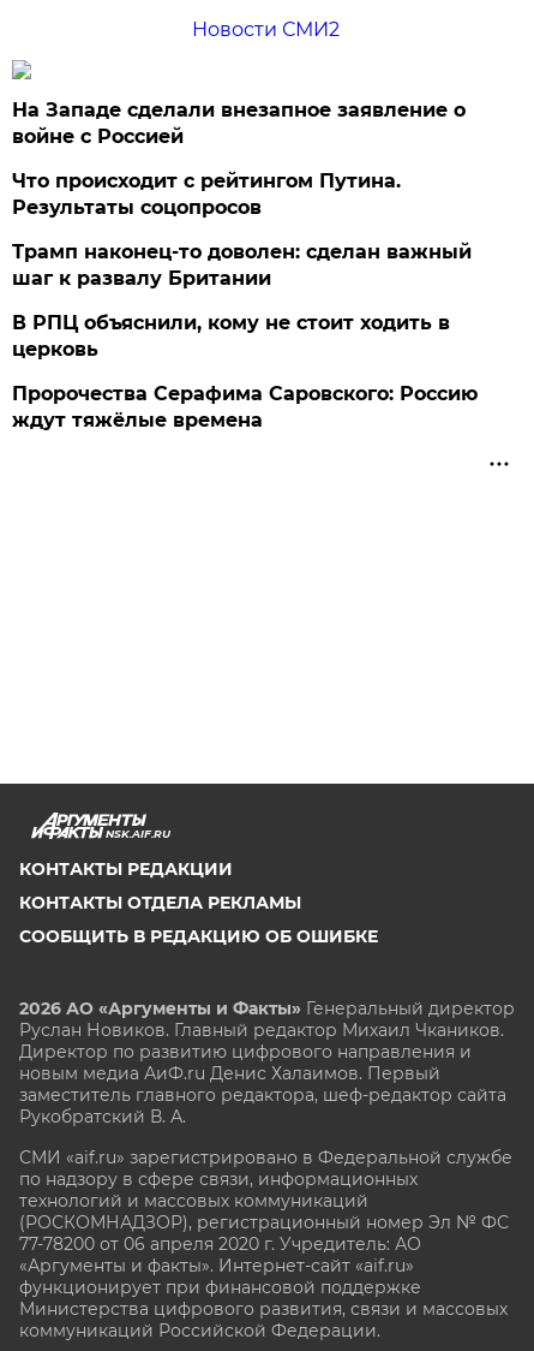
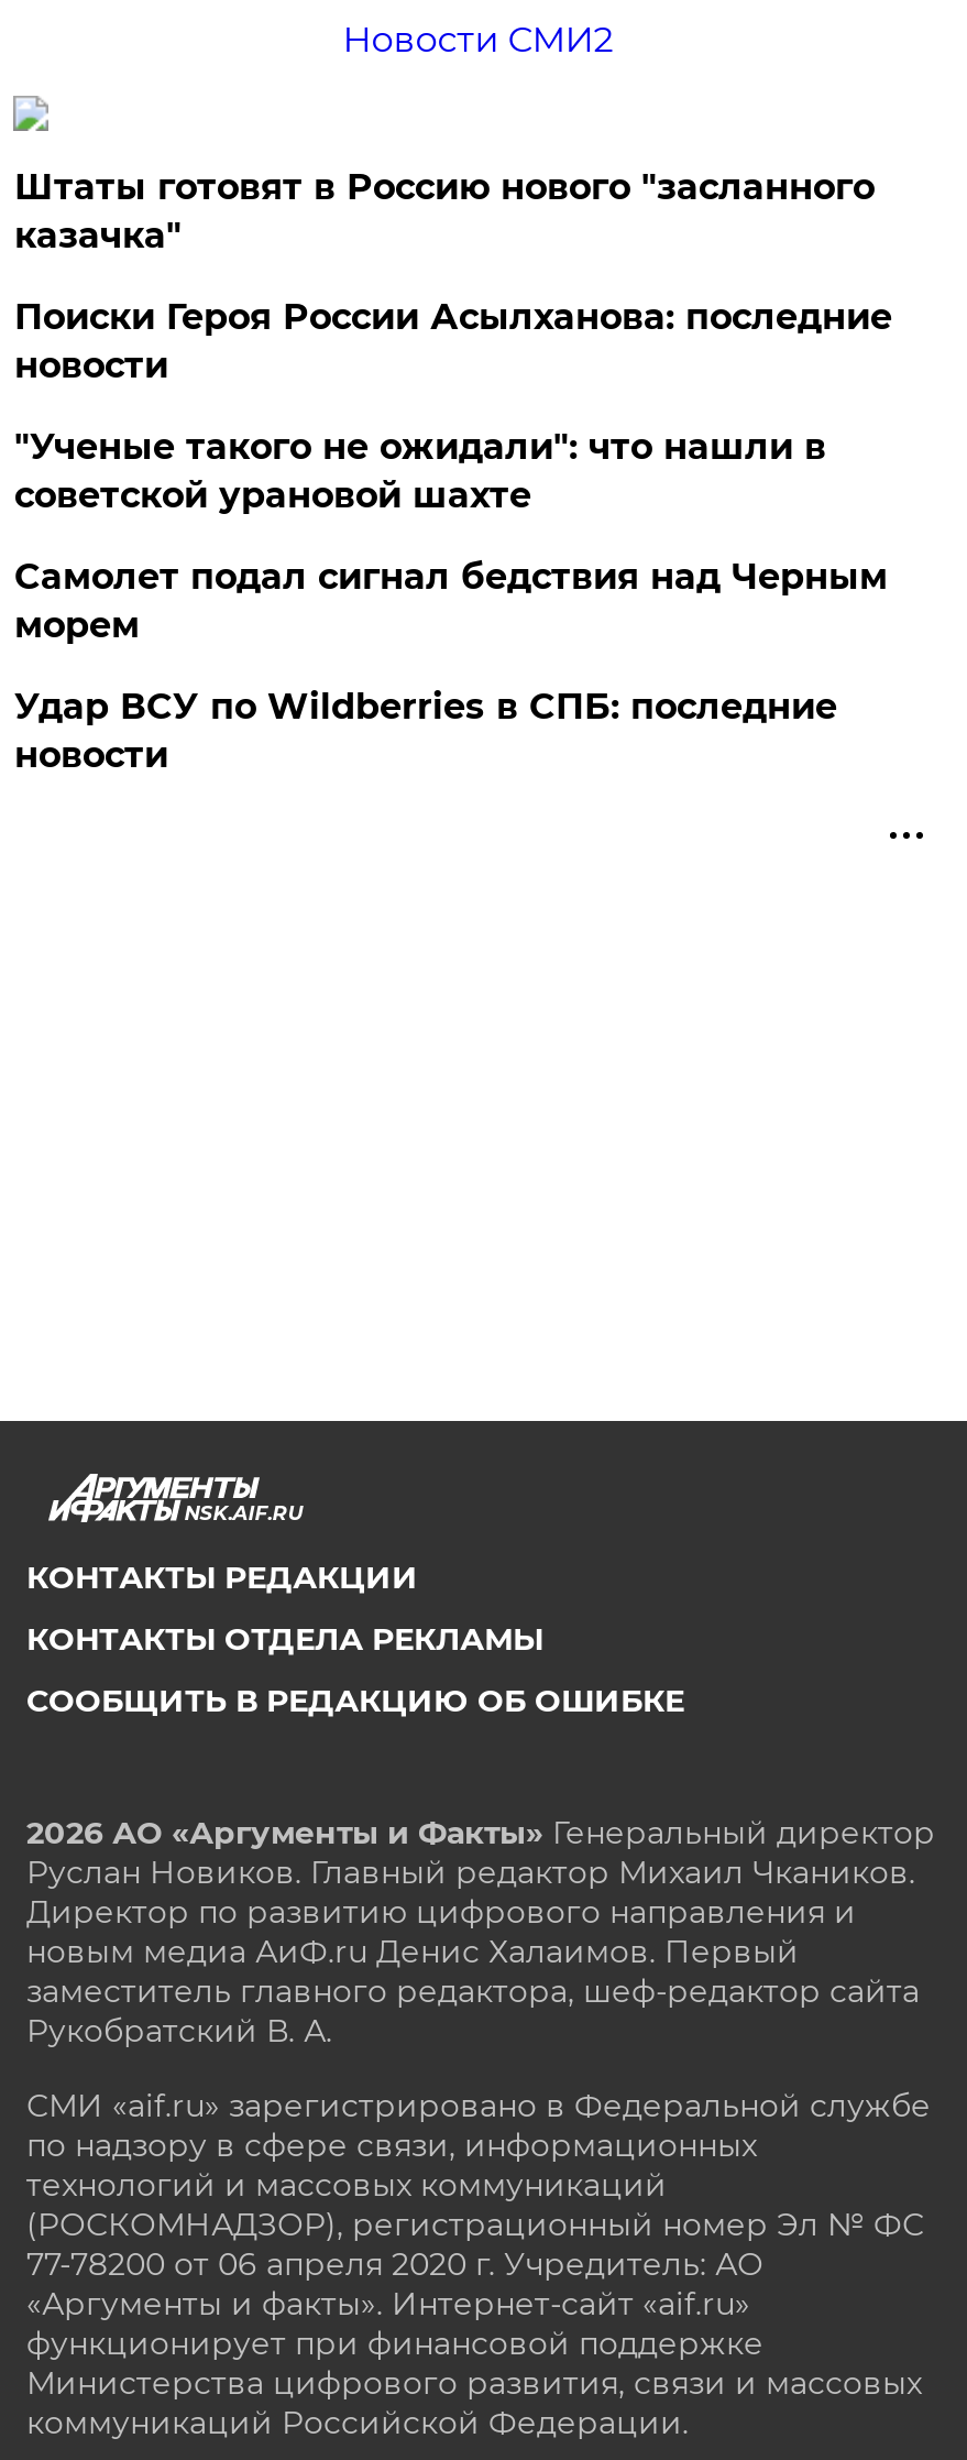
[12,99,466,148] На Западе сделали внезапное заявление о | войне с Россией -> [14,166,874,256] Штаты готовят в Россию нового "засланного | казачка"
[12,169,401,219] Что происходит с рейтингом Путина. | Результаты соцопросов -> [14,296,892,386] Поиски Героя России Асылханова: последние | новости
[12,240,472,290] Трамп наконец-то доволен: сделан важный | шаг к развалу Британии -> [14,426,826,516] "Ученые такого не ожидали": что нашли в | советской урановой шахте
[12,311,450,361] В РПЦ объяснили, кому не стоит ходить в | церковь -> [14,556,888,646] Самолет подал сигнал бедствия над Черным | морем
[12,382,478,432] Пророчества Серафима Саровского: Россию | ждут тяжёлые времена -> [14,686,837,776] Удар ВСУ по Wildberries в СПБ: последние | новости

